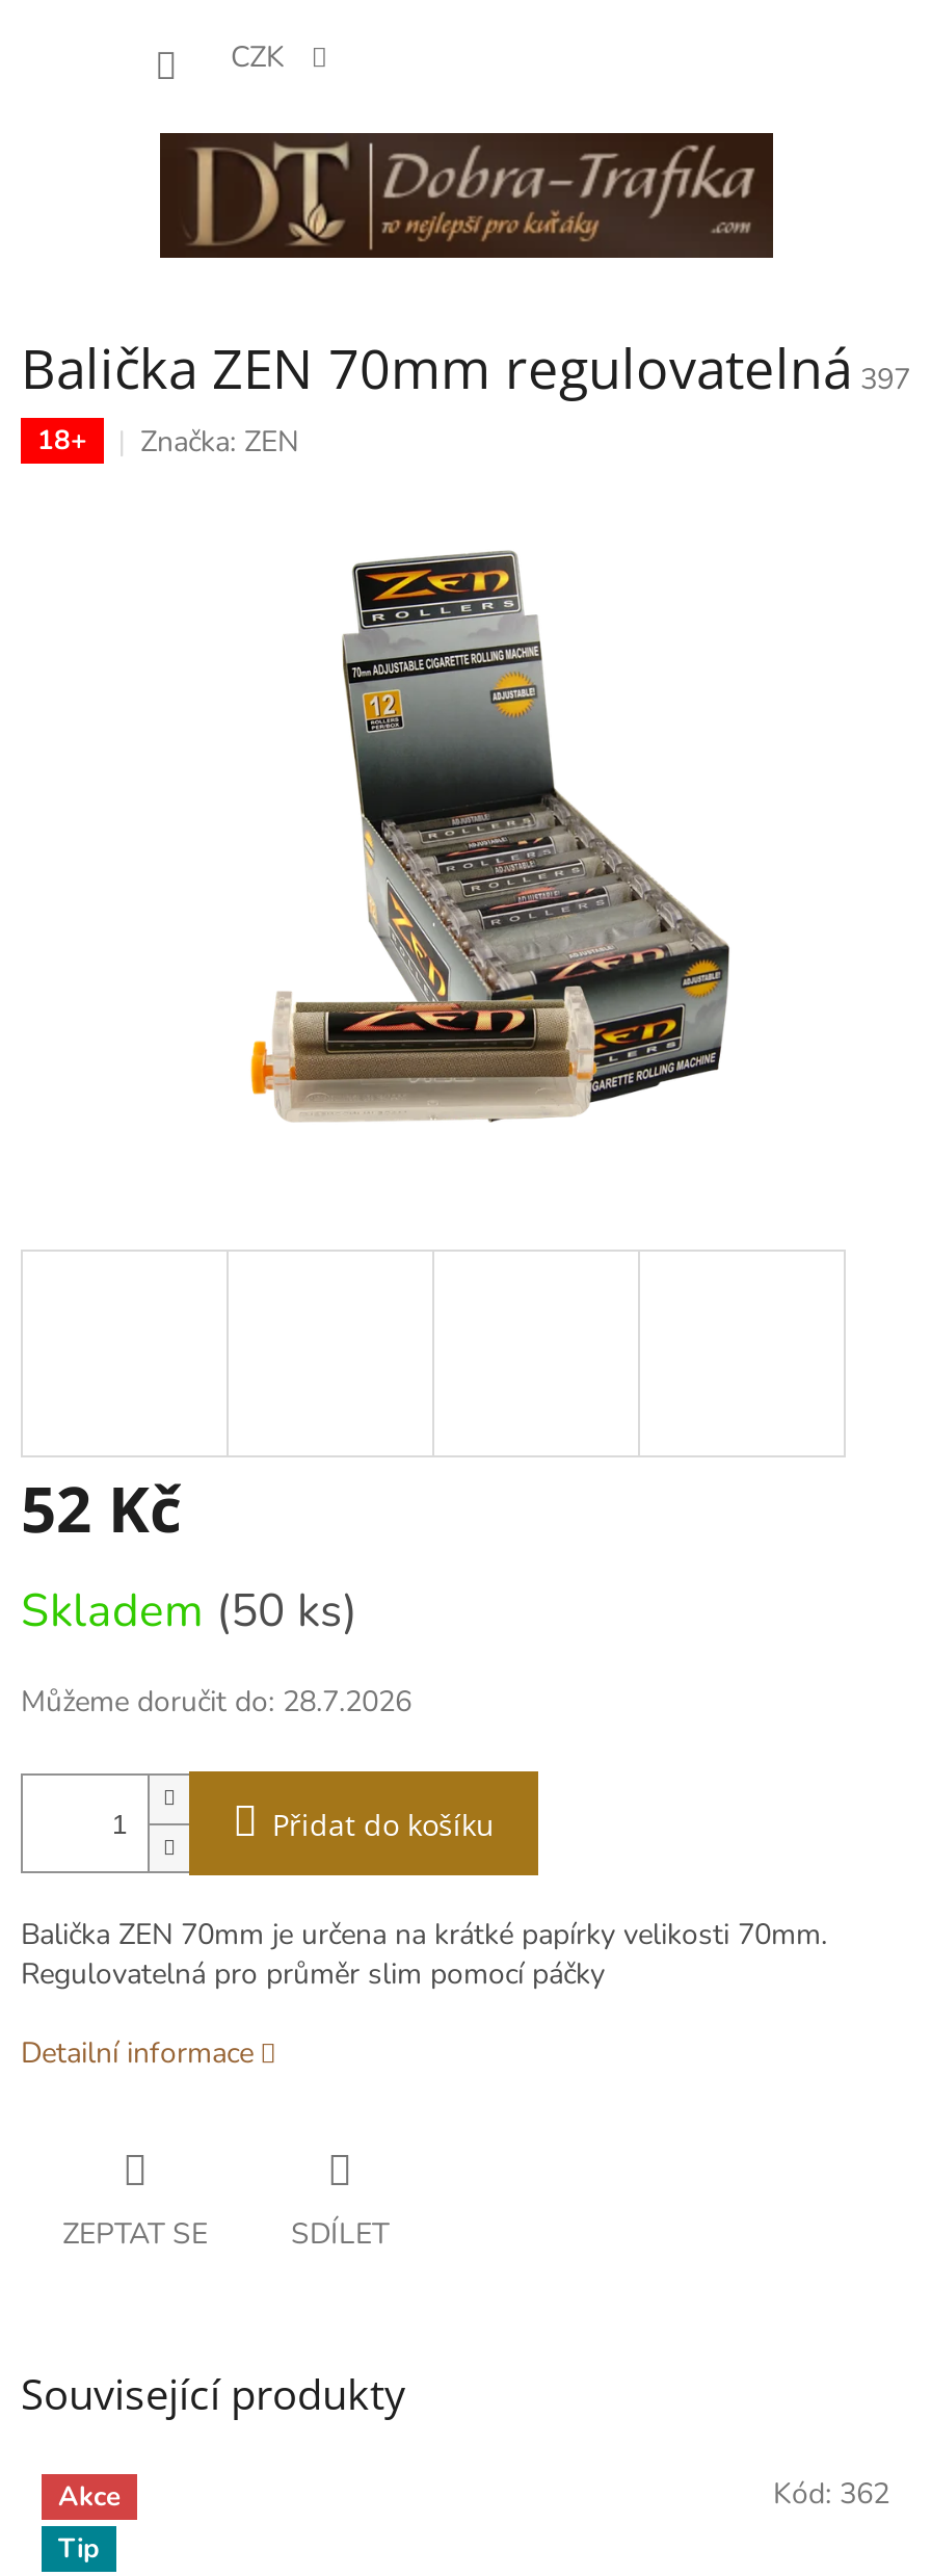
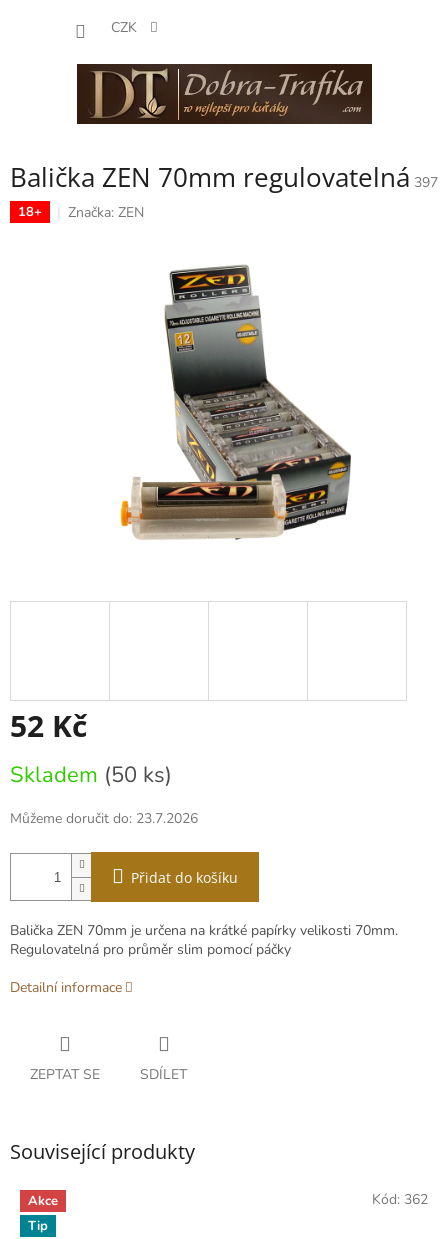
[21,1683,411,1722] Můžeme doručit do: 28.7.2026 -> [10,809,198,828] Můžeme doručit do: 23.7.2026

